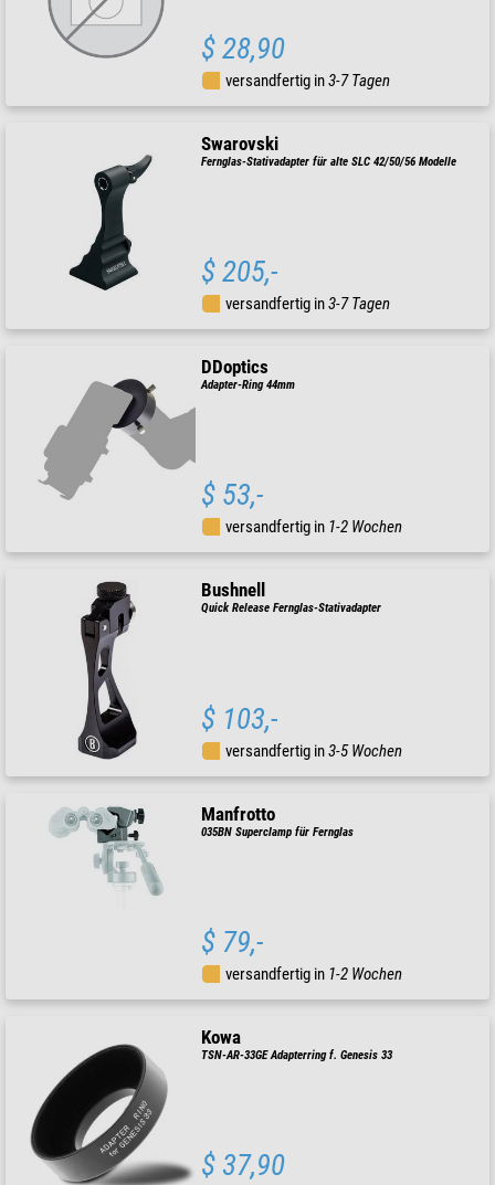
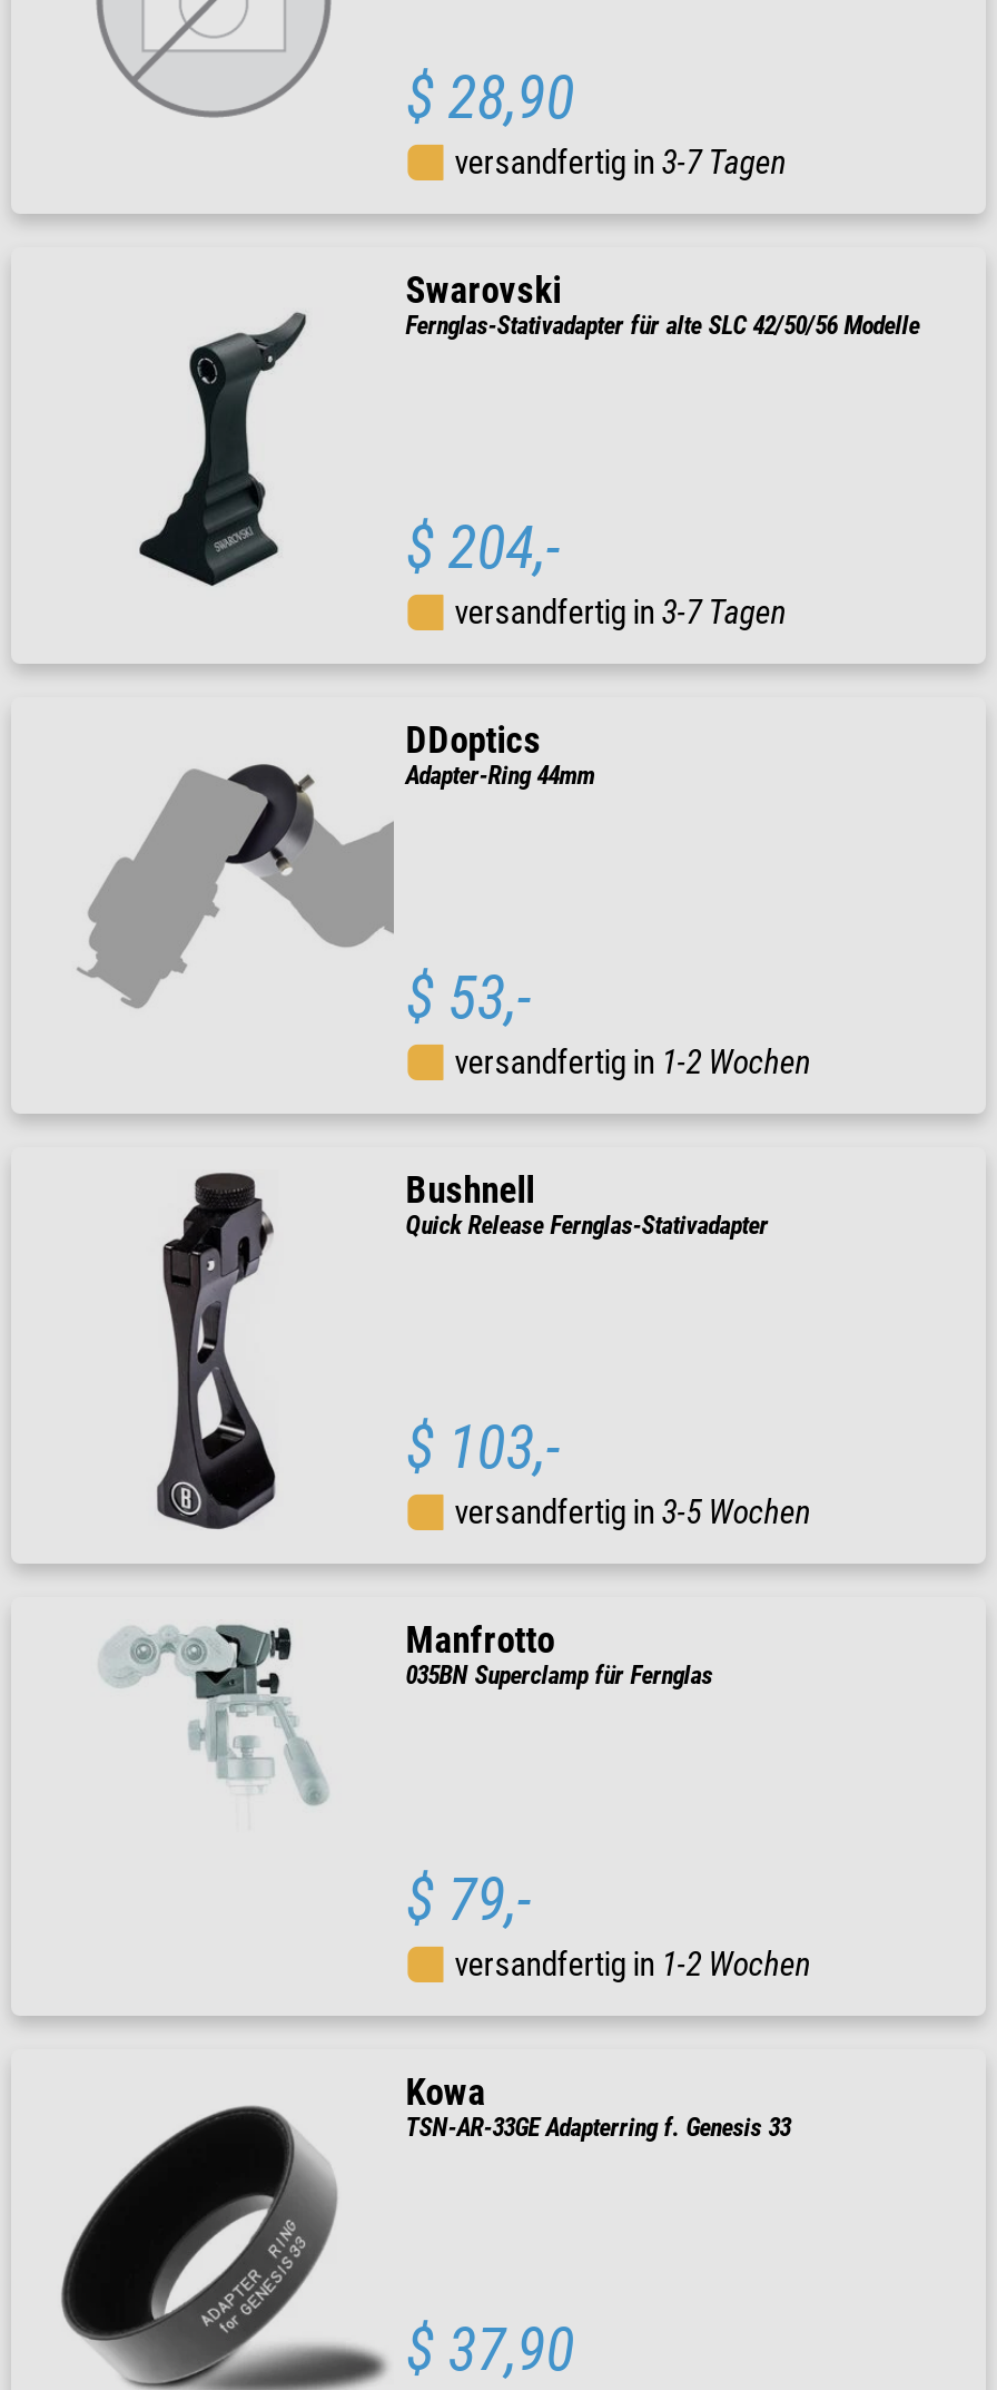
[201,254,279,290] $ 205,- -> [405,513,561,584] $ 204,-

